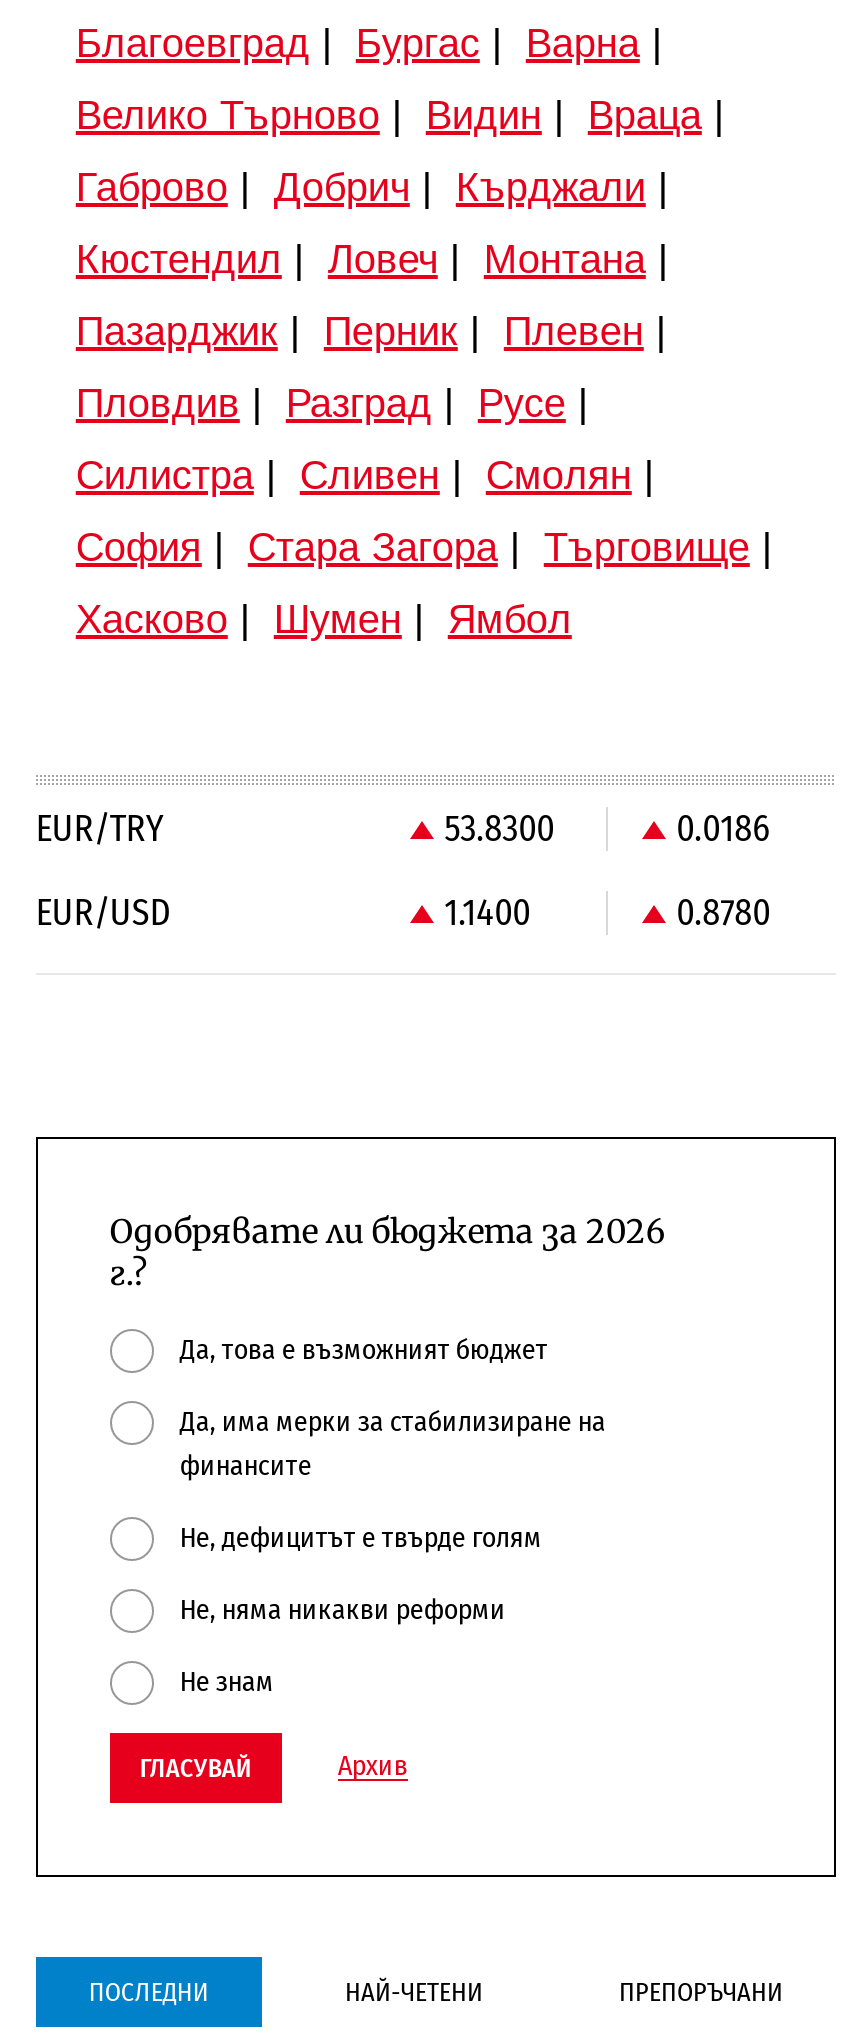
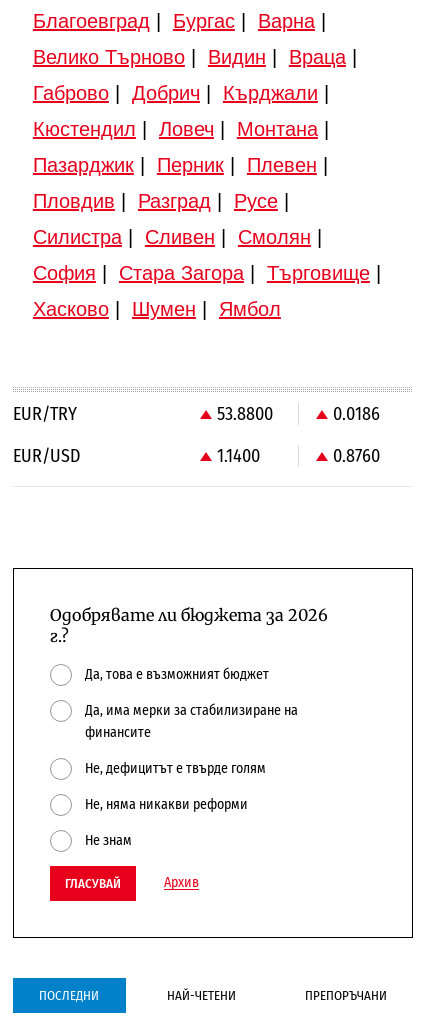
[444,808,554,852] 53.8300 -> [217,403,273,425] 53.8800
[676,892,770,936] 0.8780 -> [333,445,380,467] 0.8760

